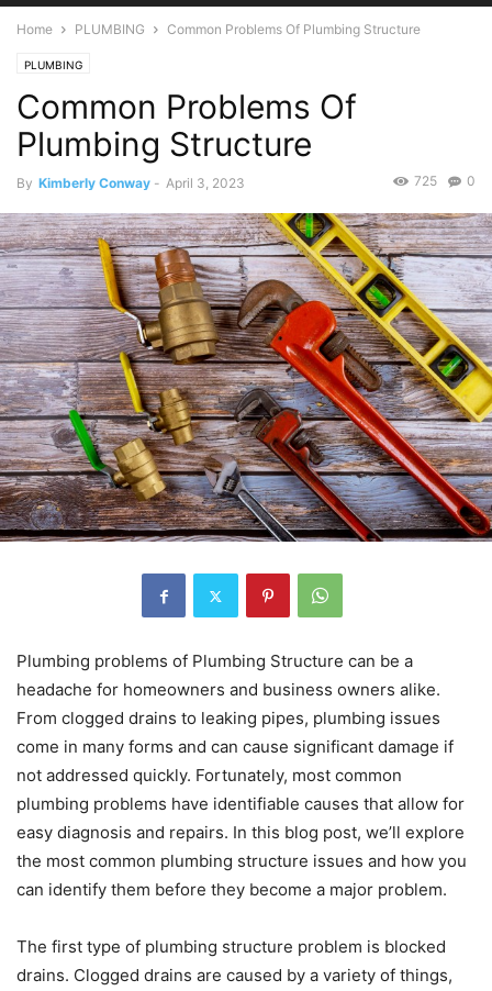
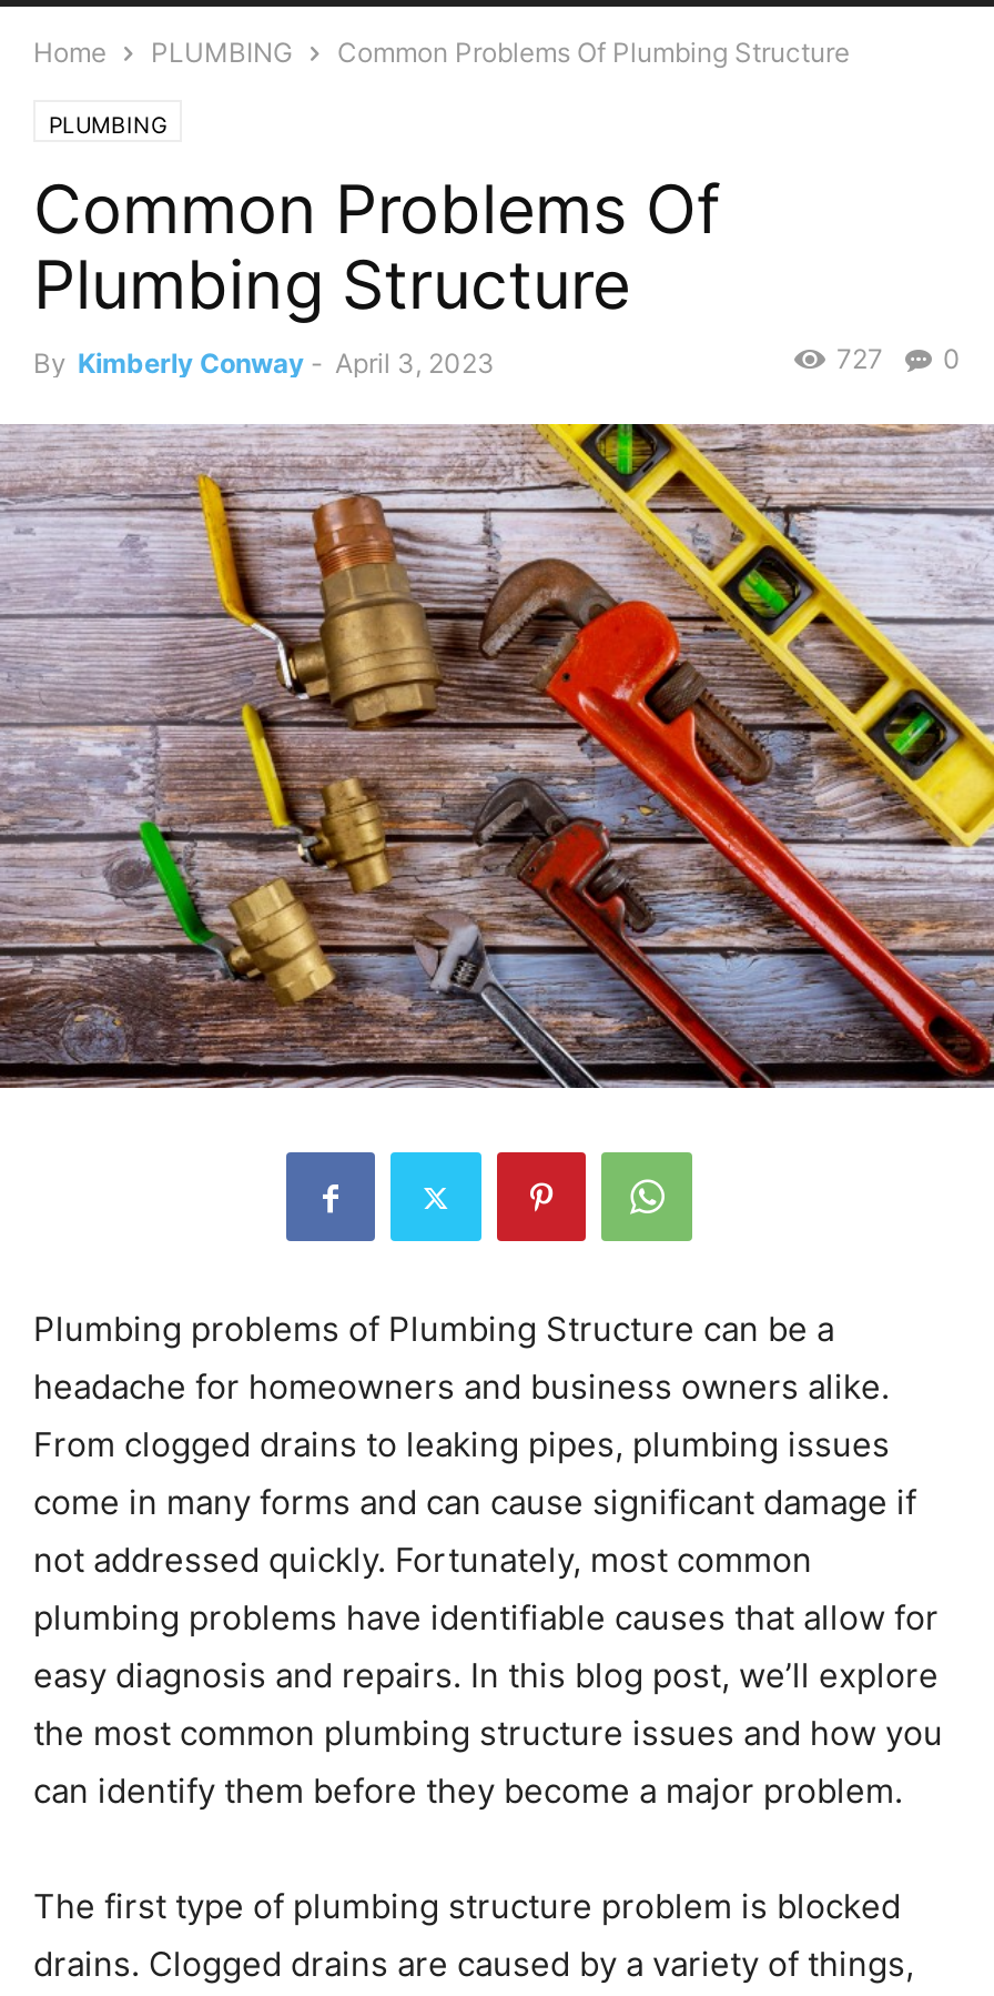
[414,172,476,189] 725 0 -> [836,342,961,375] 727 0

